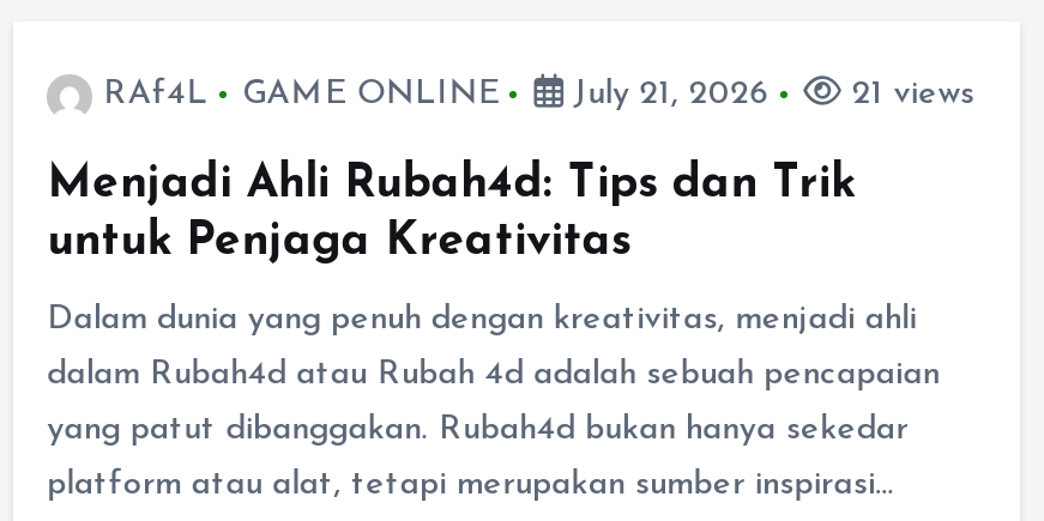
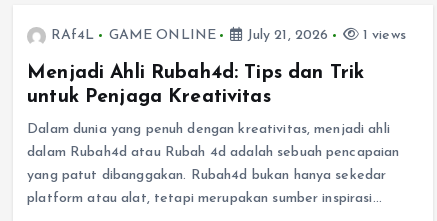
[842,77,974,113] 21 views -> [359,28,406,43] 1 views

